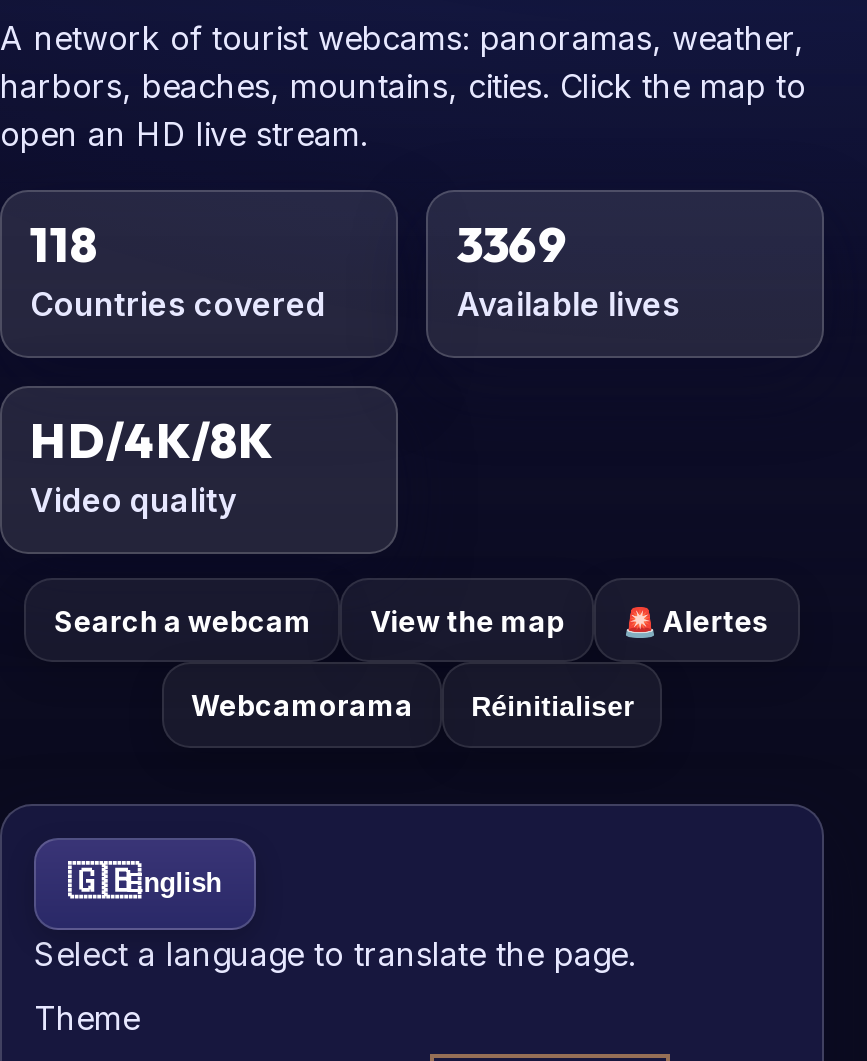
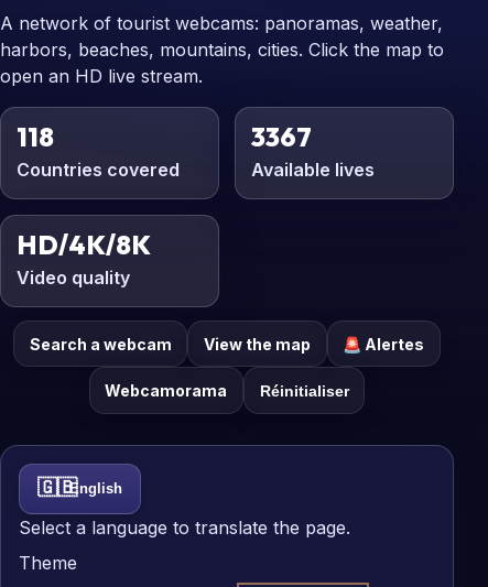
[456,213,568,273] 3369 -> [251,120,312,153] 3367

